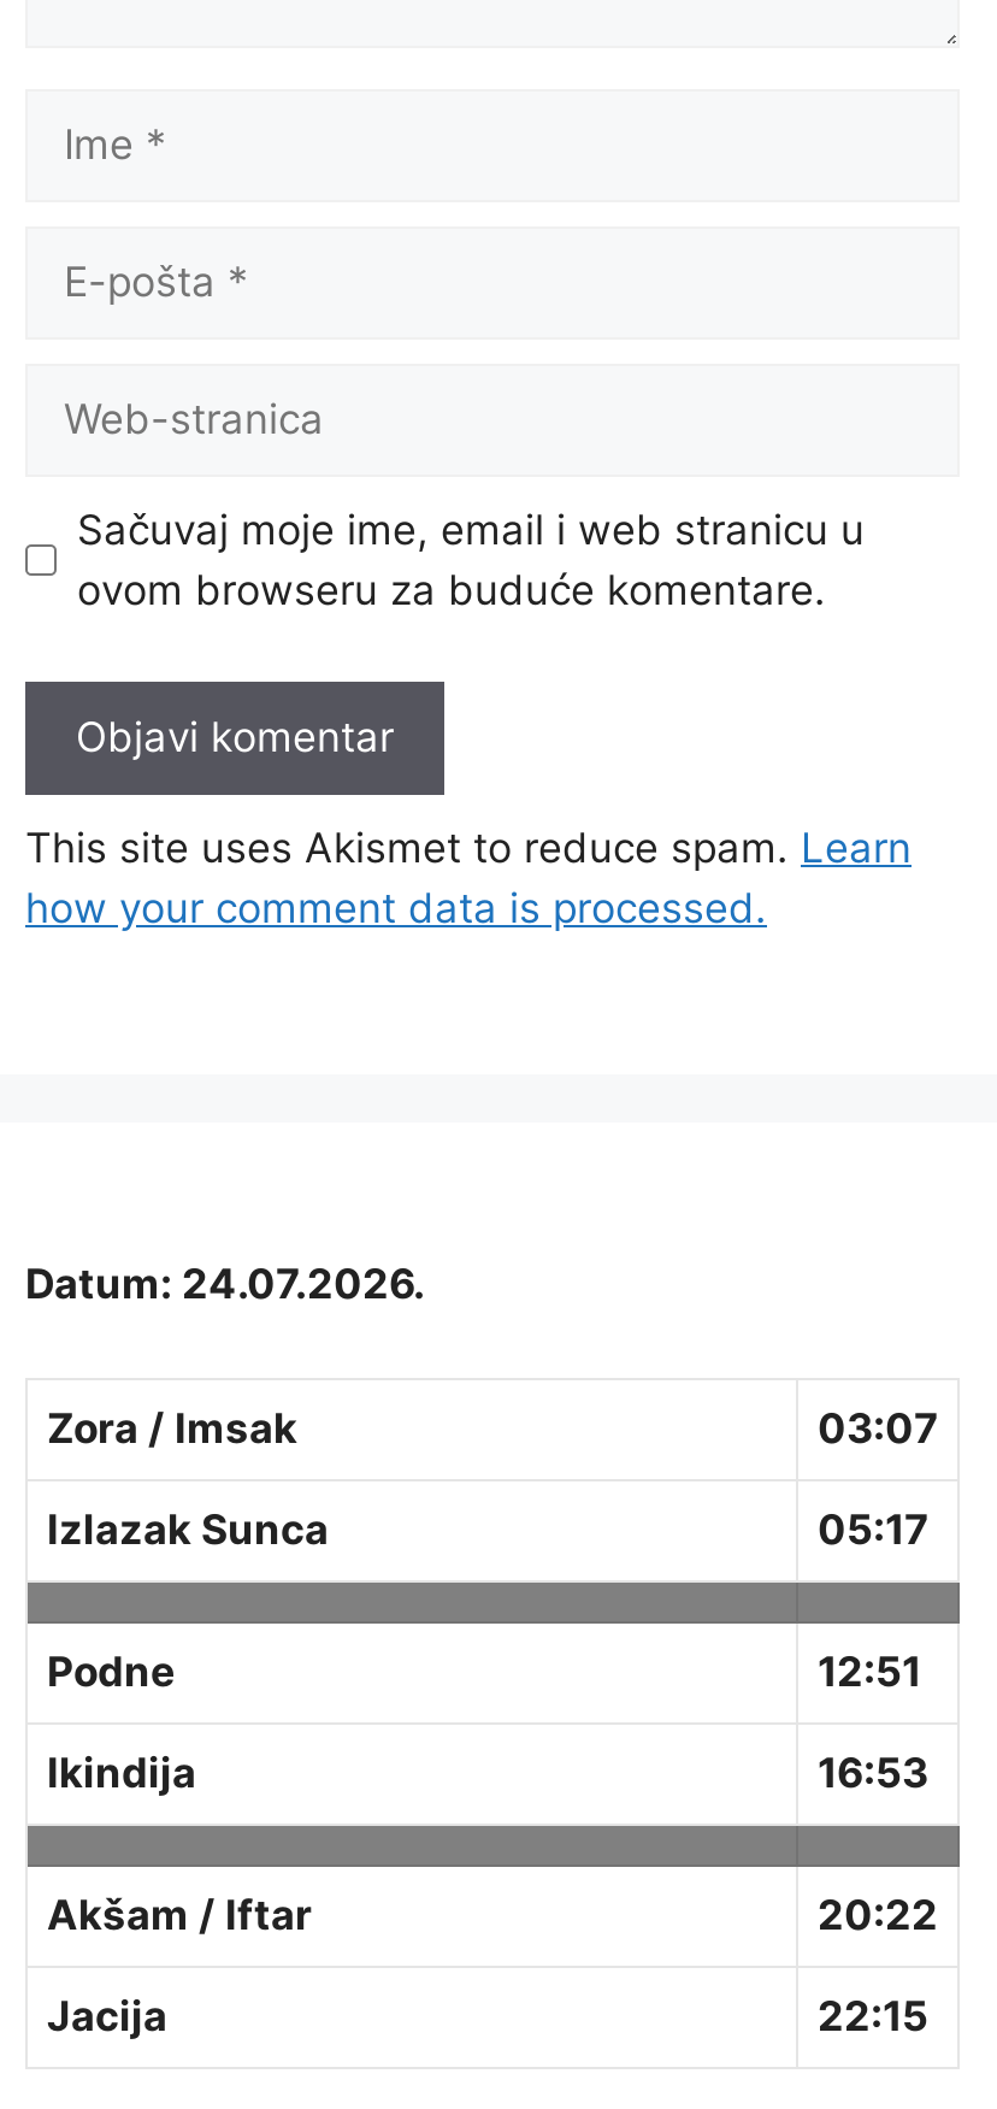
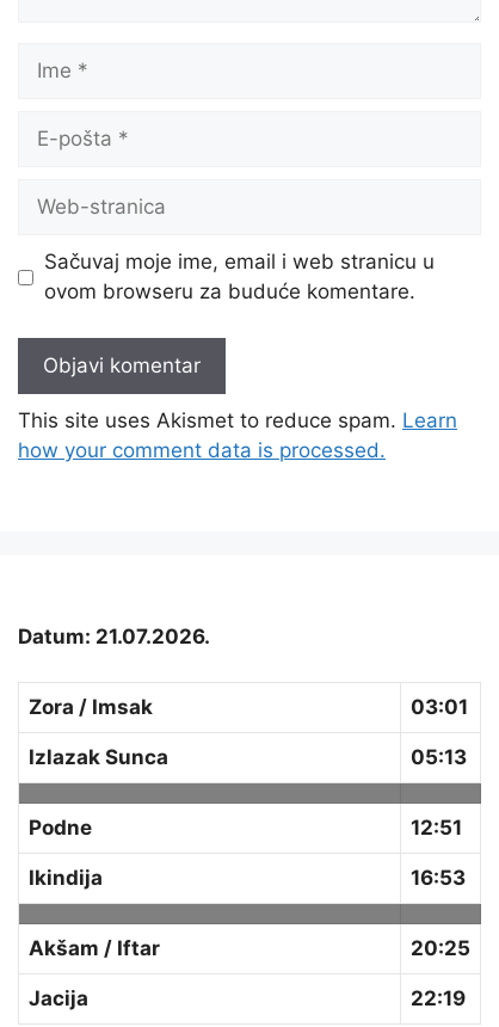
[25,1261,425,1309] Datum: 24.07.2026. -> [18,624,210,648] Datum: 21.07.2026.
[818,1404,938,1453] 03:07 -> [411,695,468,719] 03:01
[818,1506,928,1554] 05:17 -> [411,745,467,769] 05:13
[818,1891,938,1939] 20:22 -> [411,936,470,960] 20:25
[818,1992,928,2040] 22:15 -> [411,986,466,1010] 22:19

